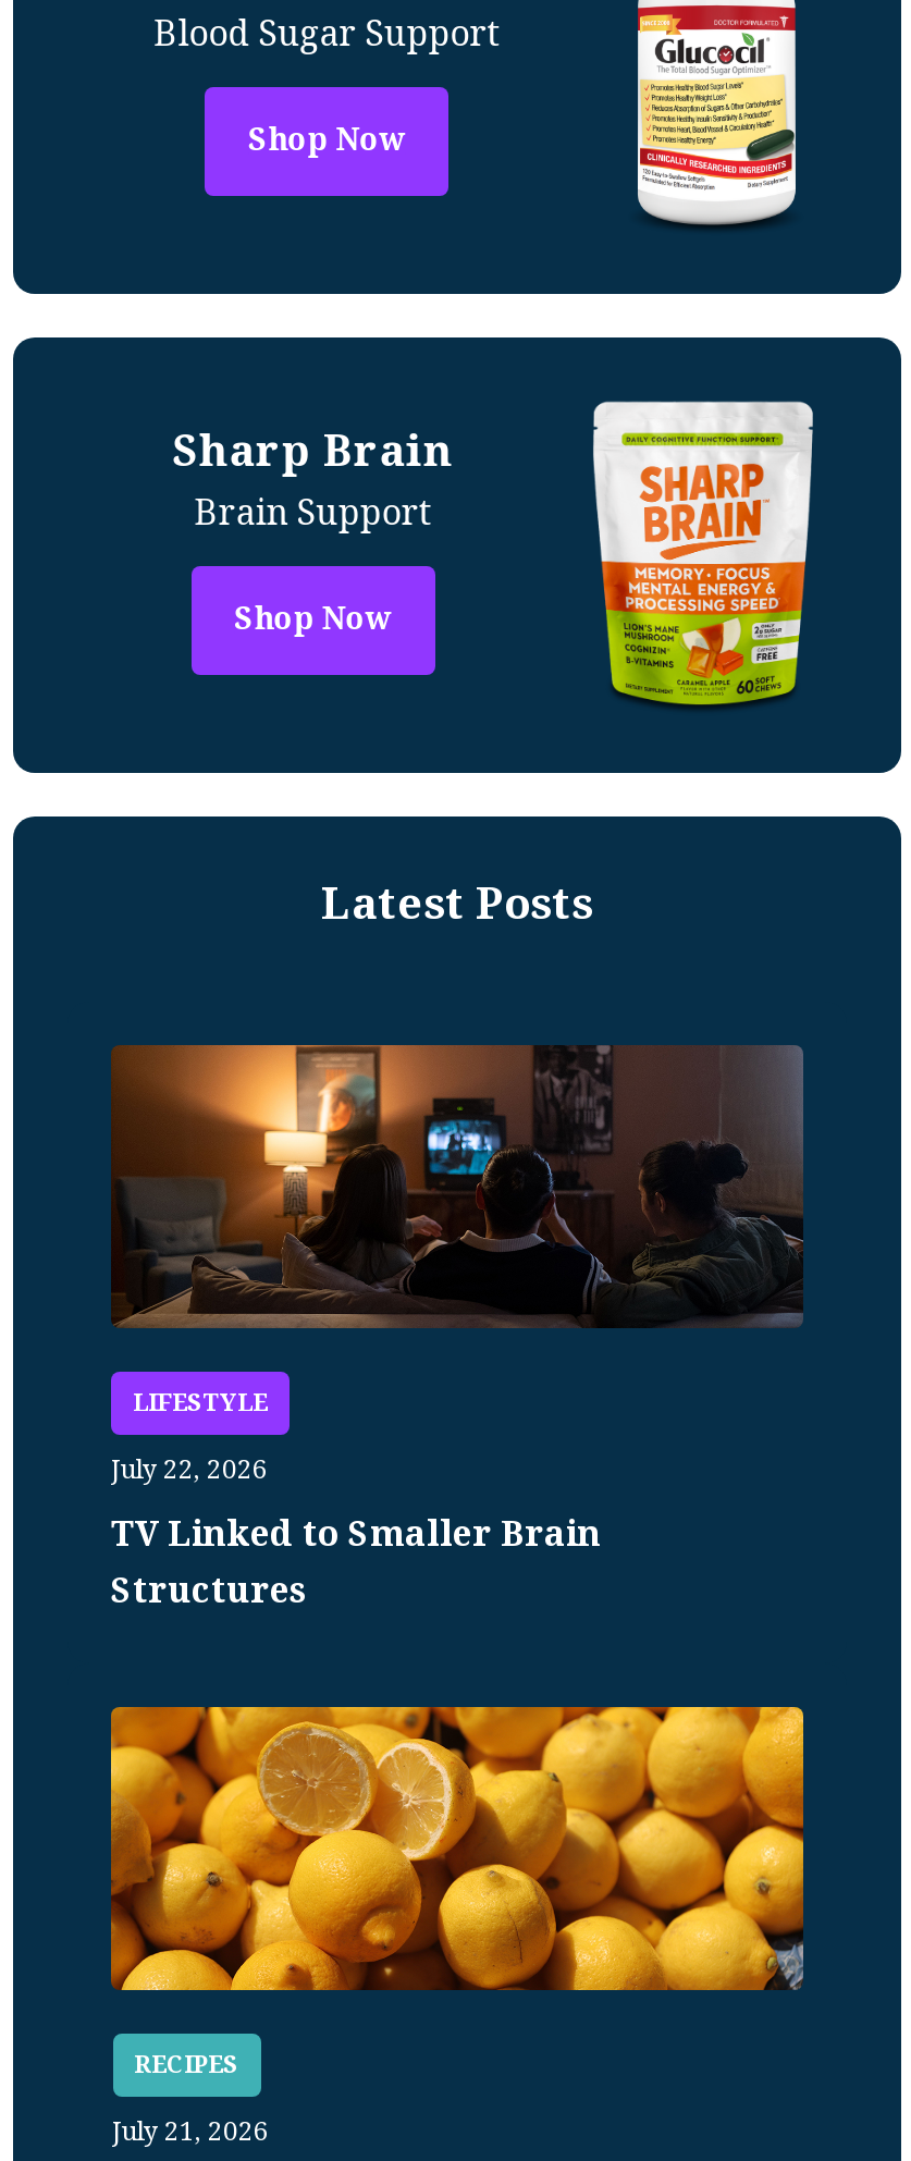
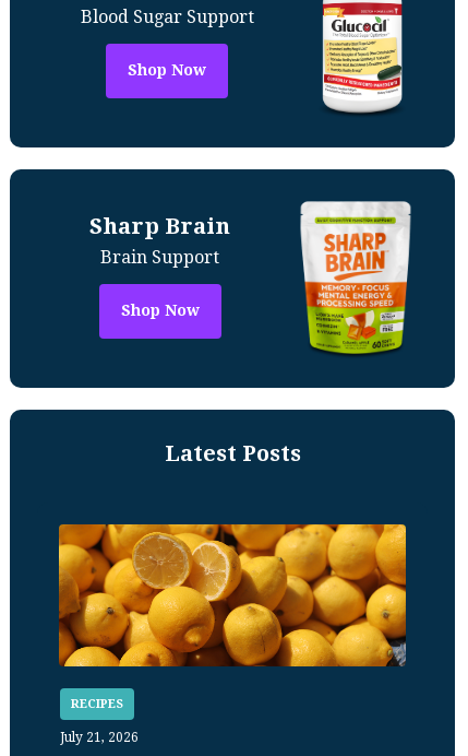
[111,1045,803,1611] [image] | LIFESTYLE | July 22, 2026 | TV Linked to Smaller Brain | Structures -> none

